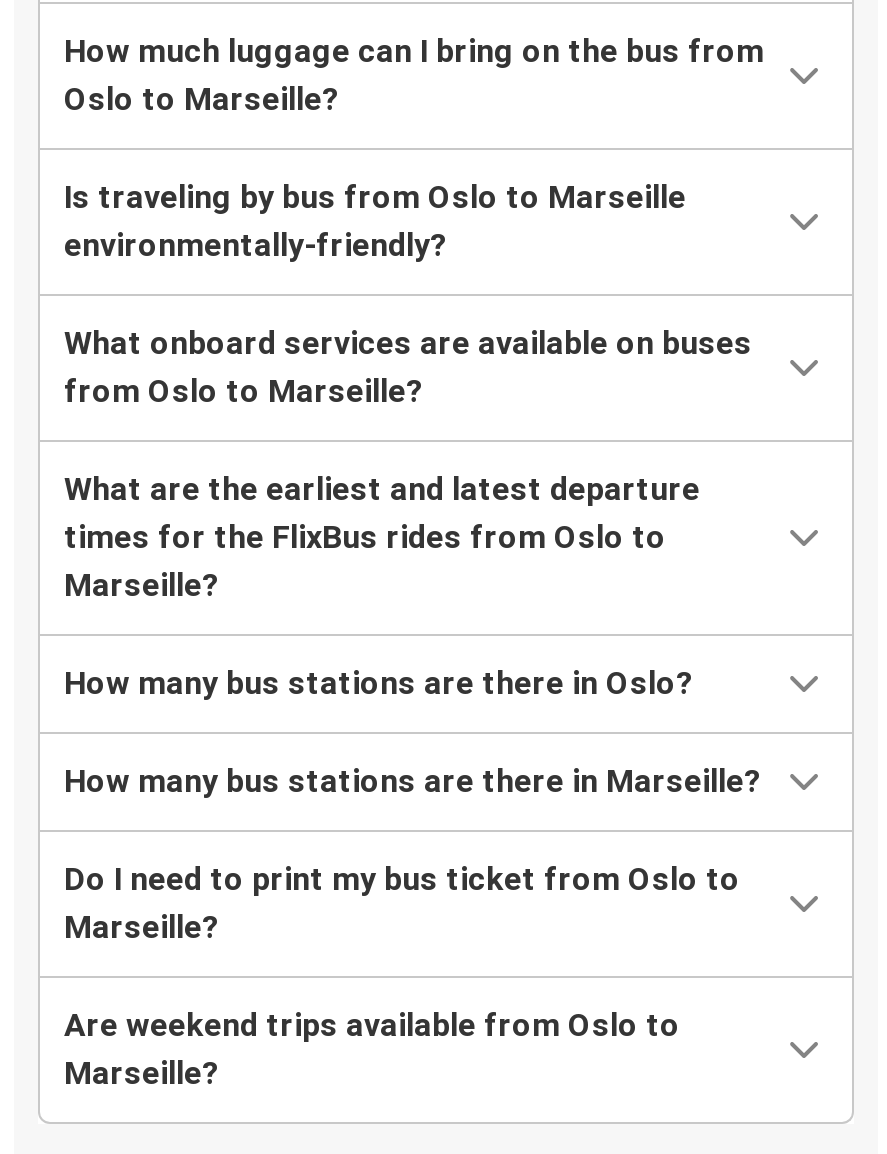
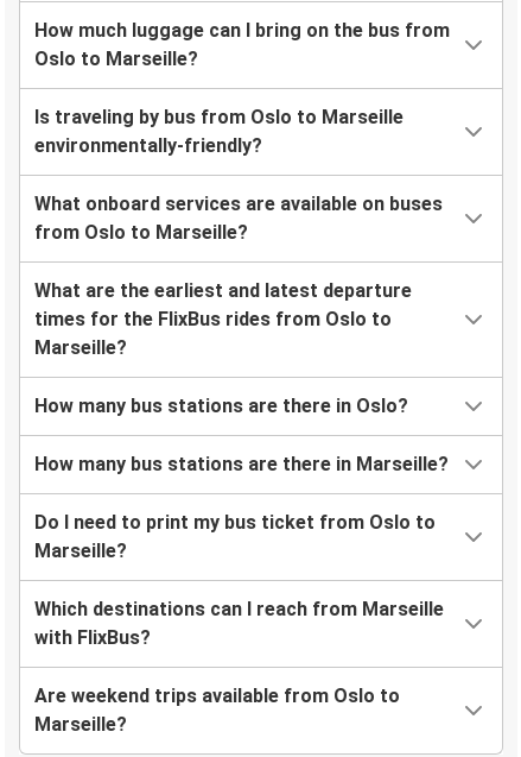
none -> [34,598,444,649] Which destinations can I reach from Marseille | with FlixBus?

